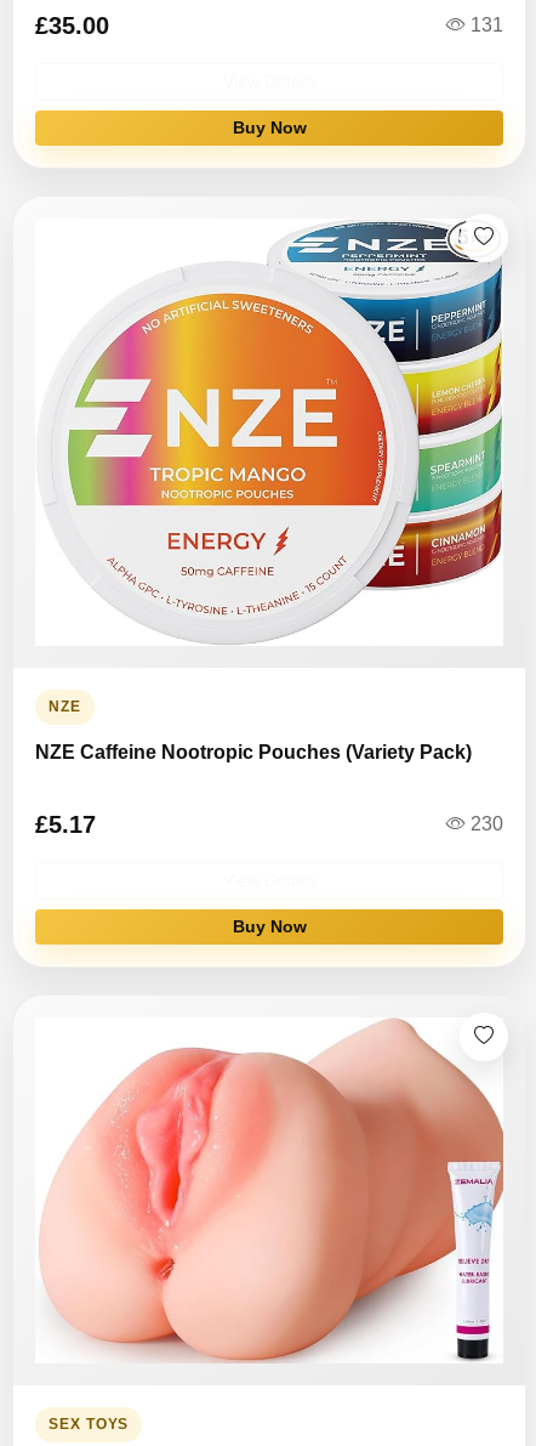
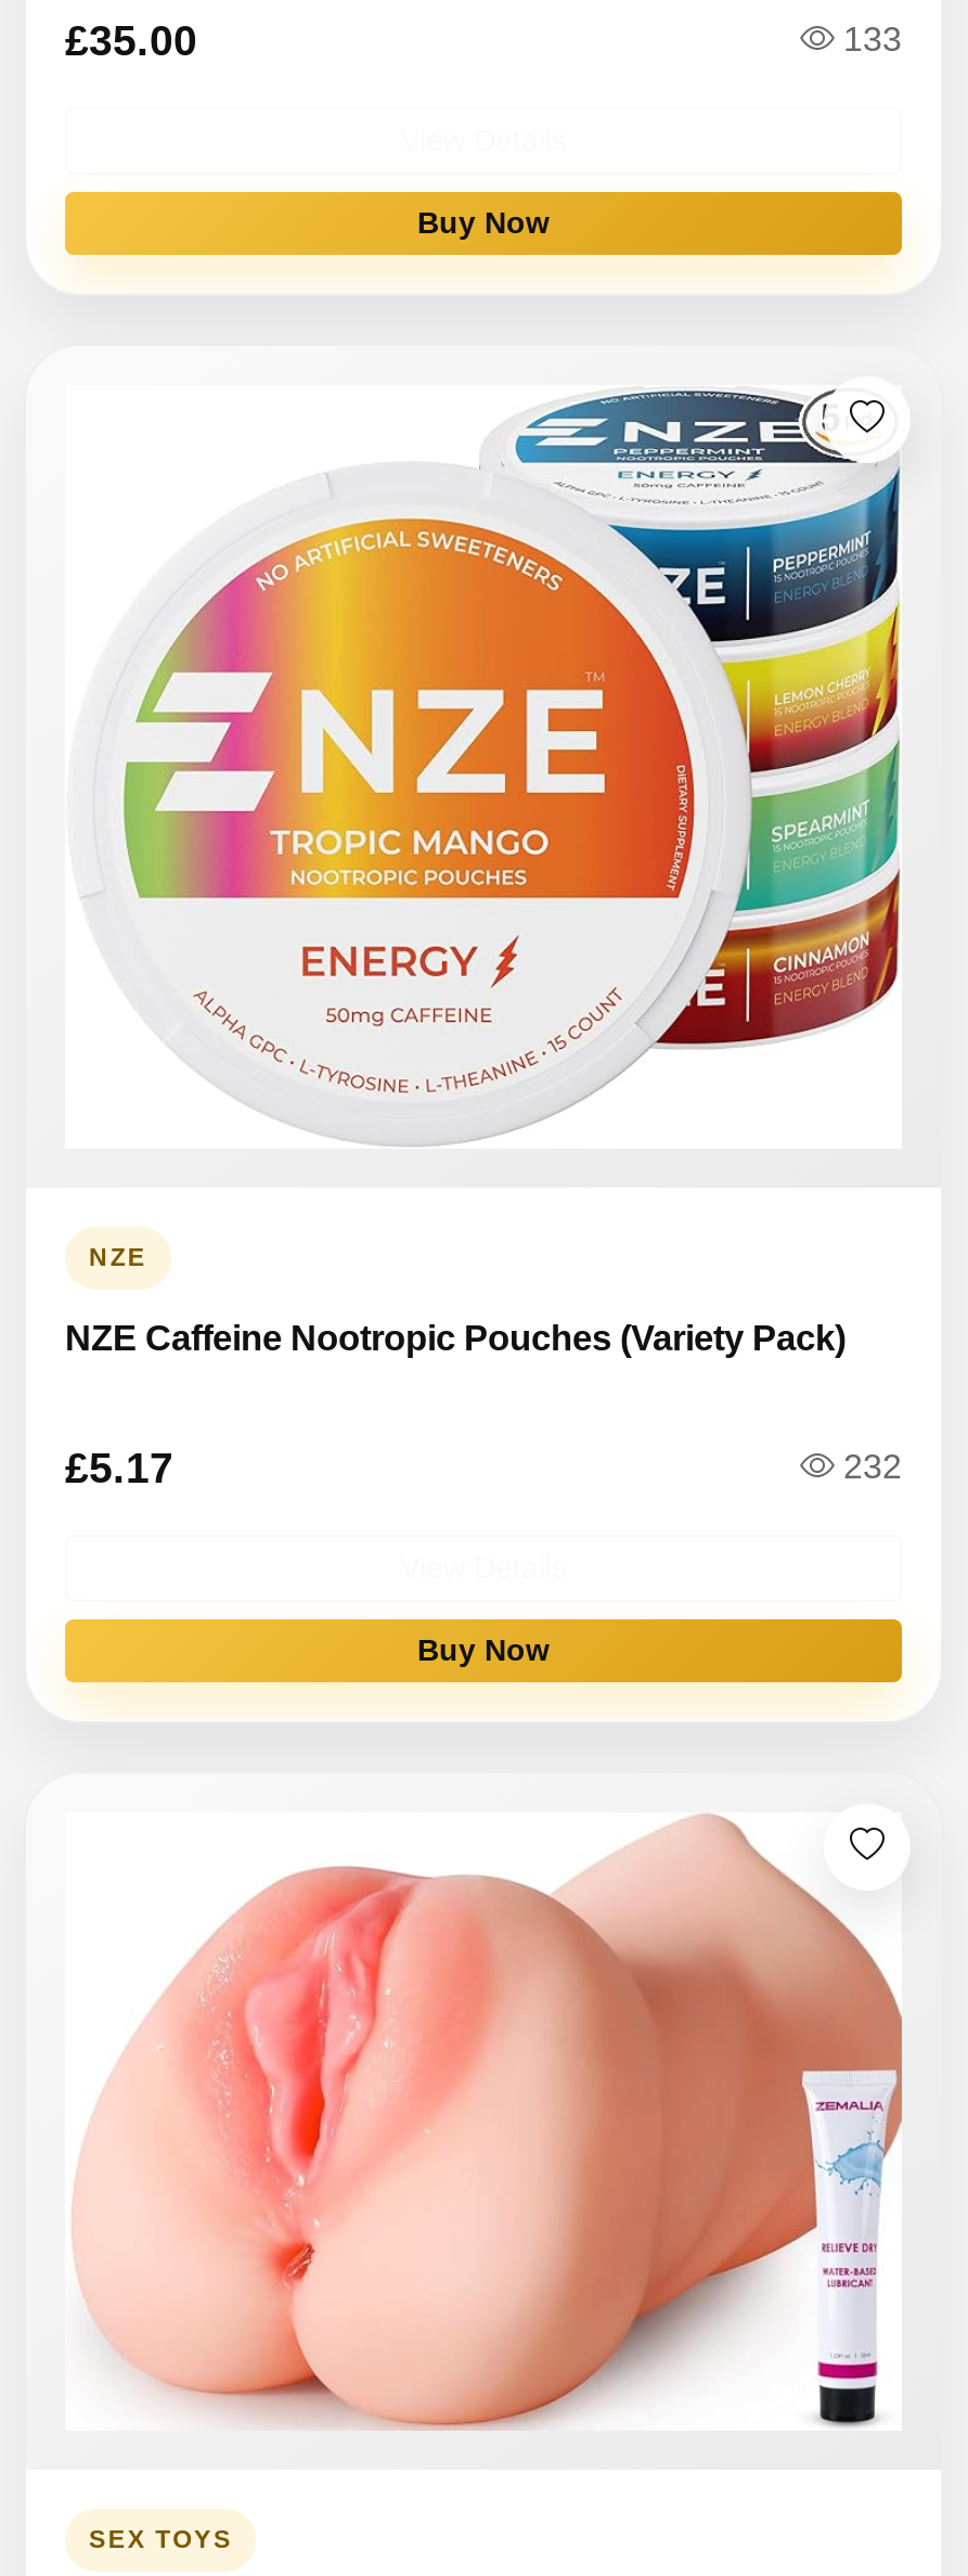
[466,15,503,36] 131 -> [835,22,902,59] 133
[466,814,503,834] 230 -> [835,1448,902,1485] 232

